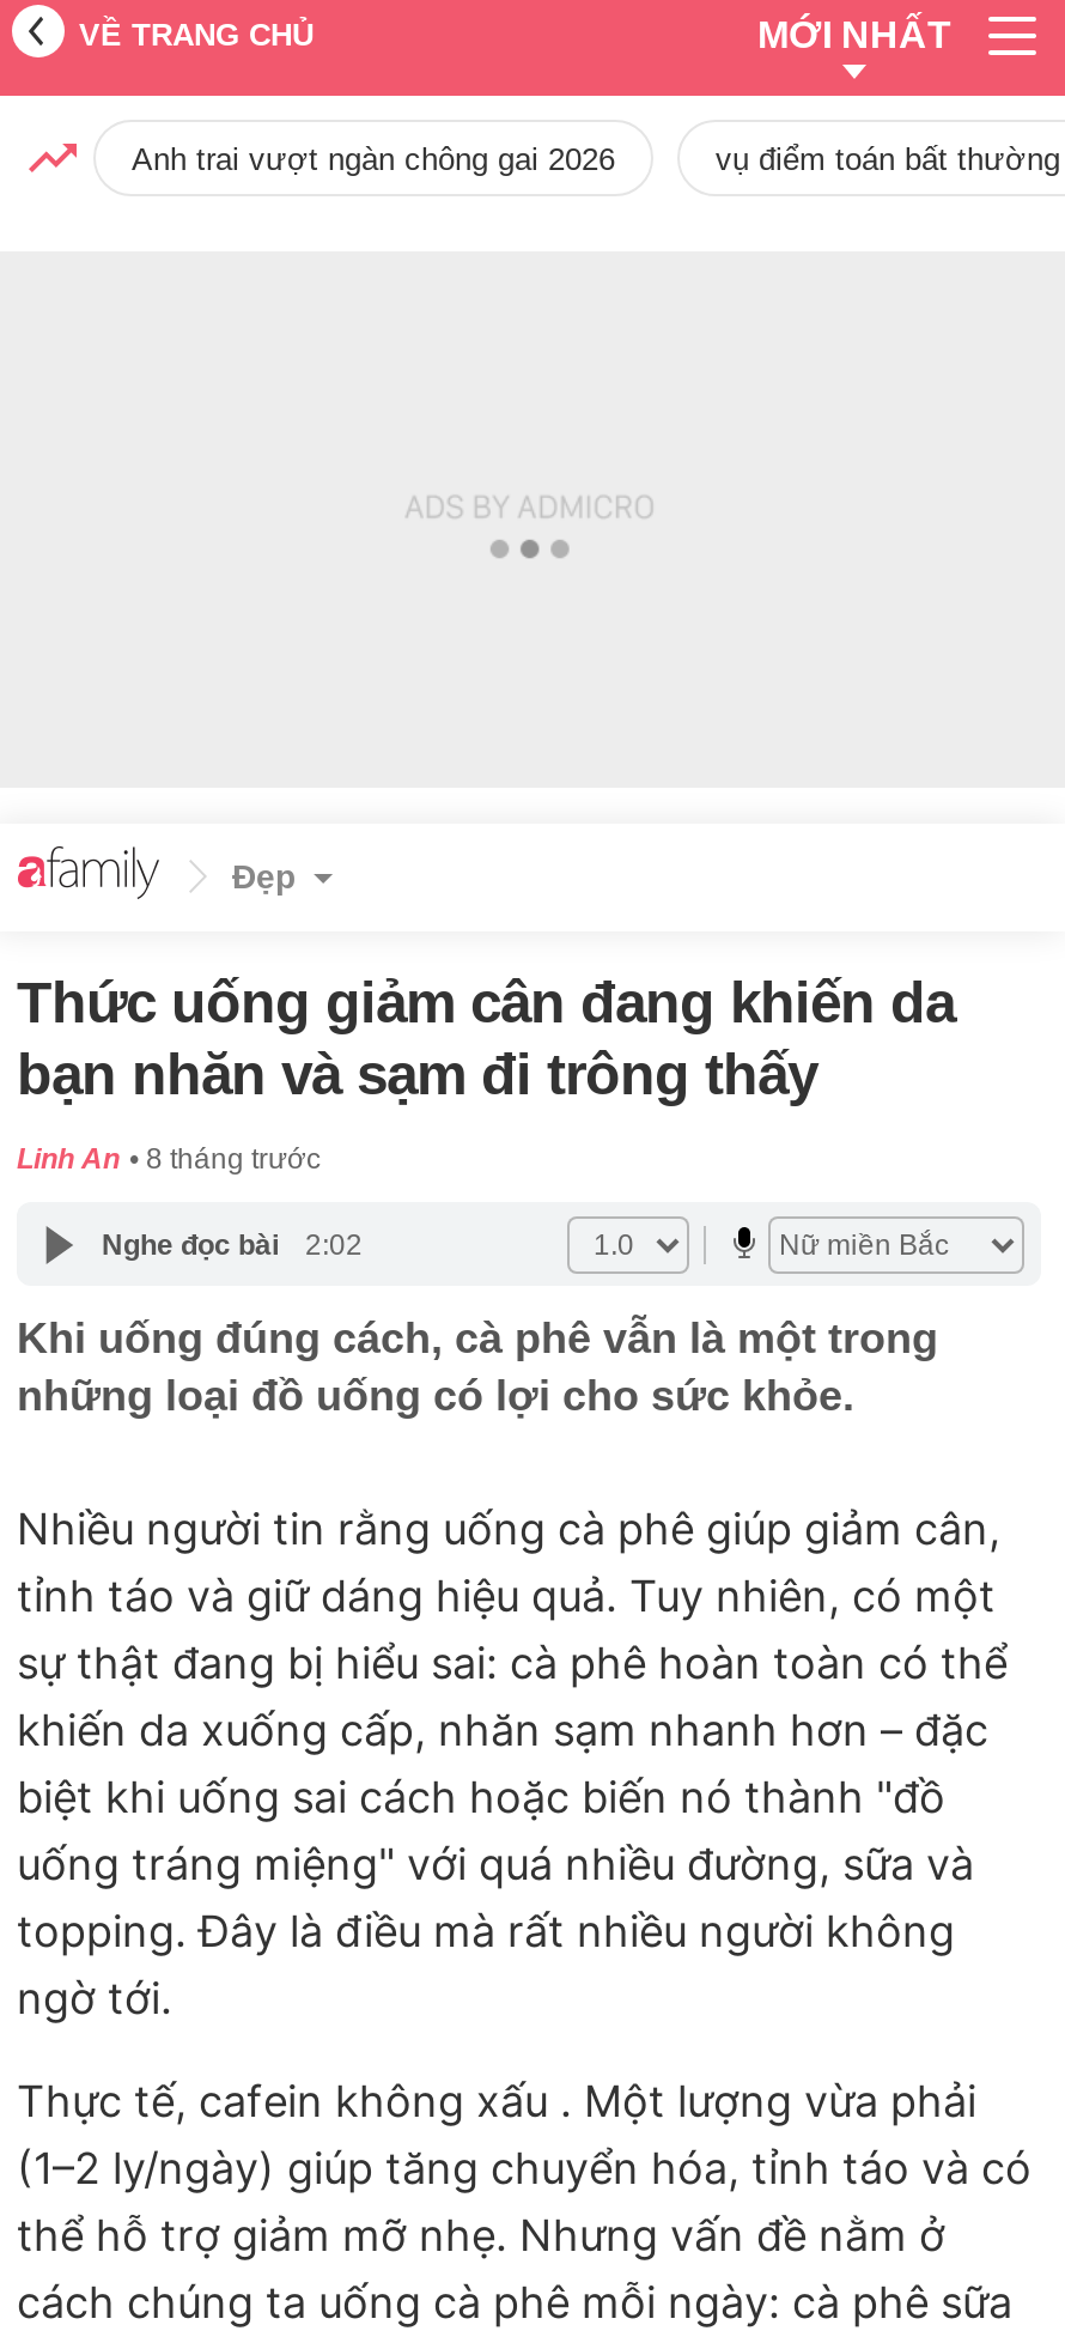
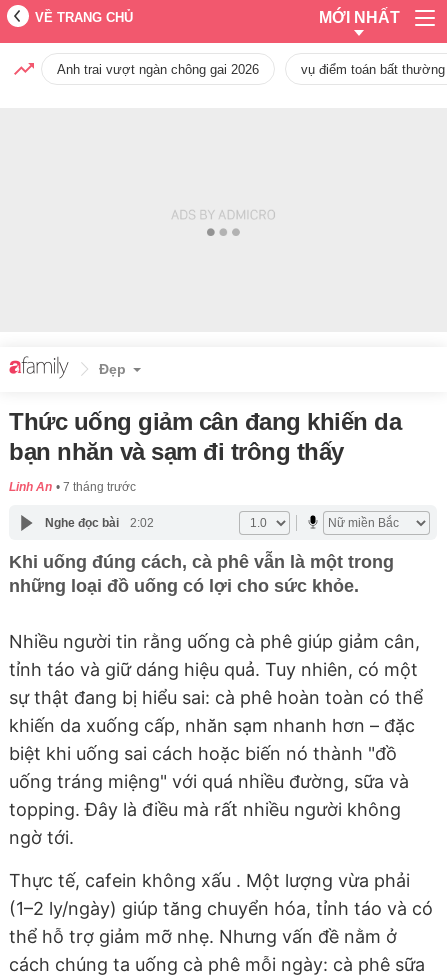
[17,1142,321,1176] Linh An 8 tháng trước -> [9,480,136,494] Linh An 7 tháng trước

